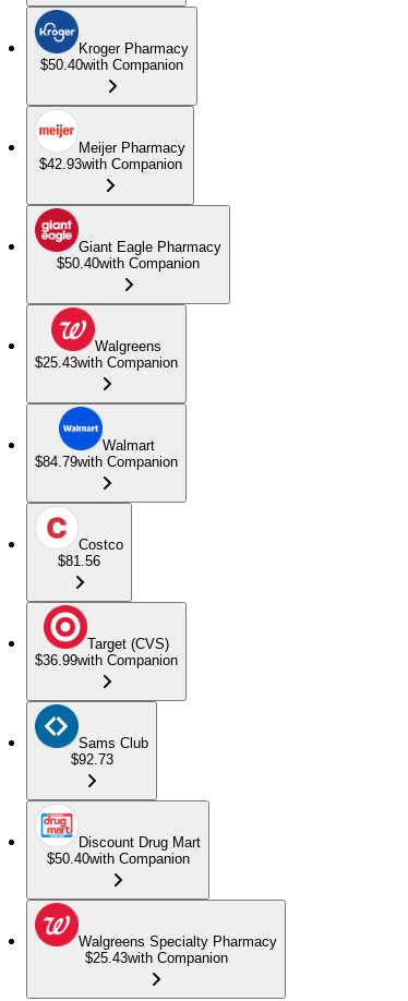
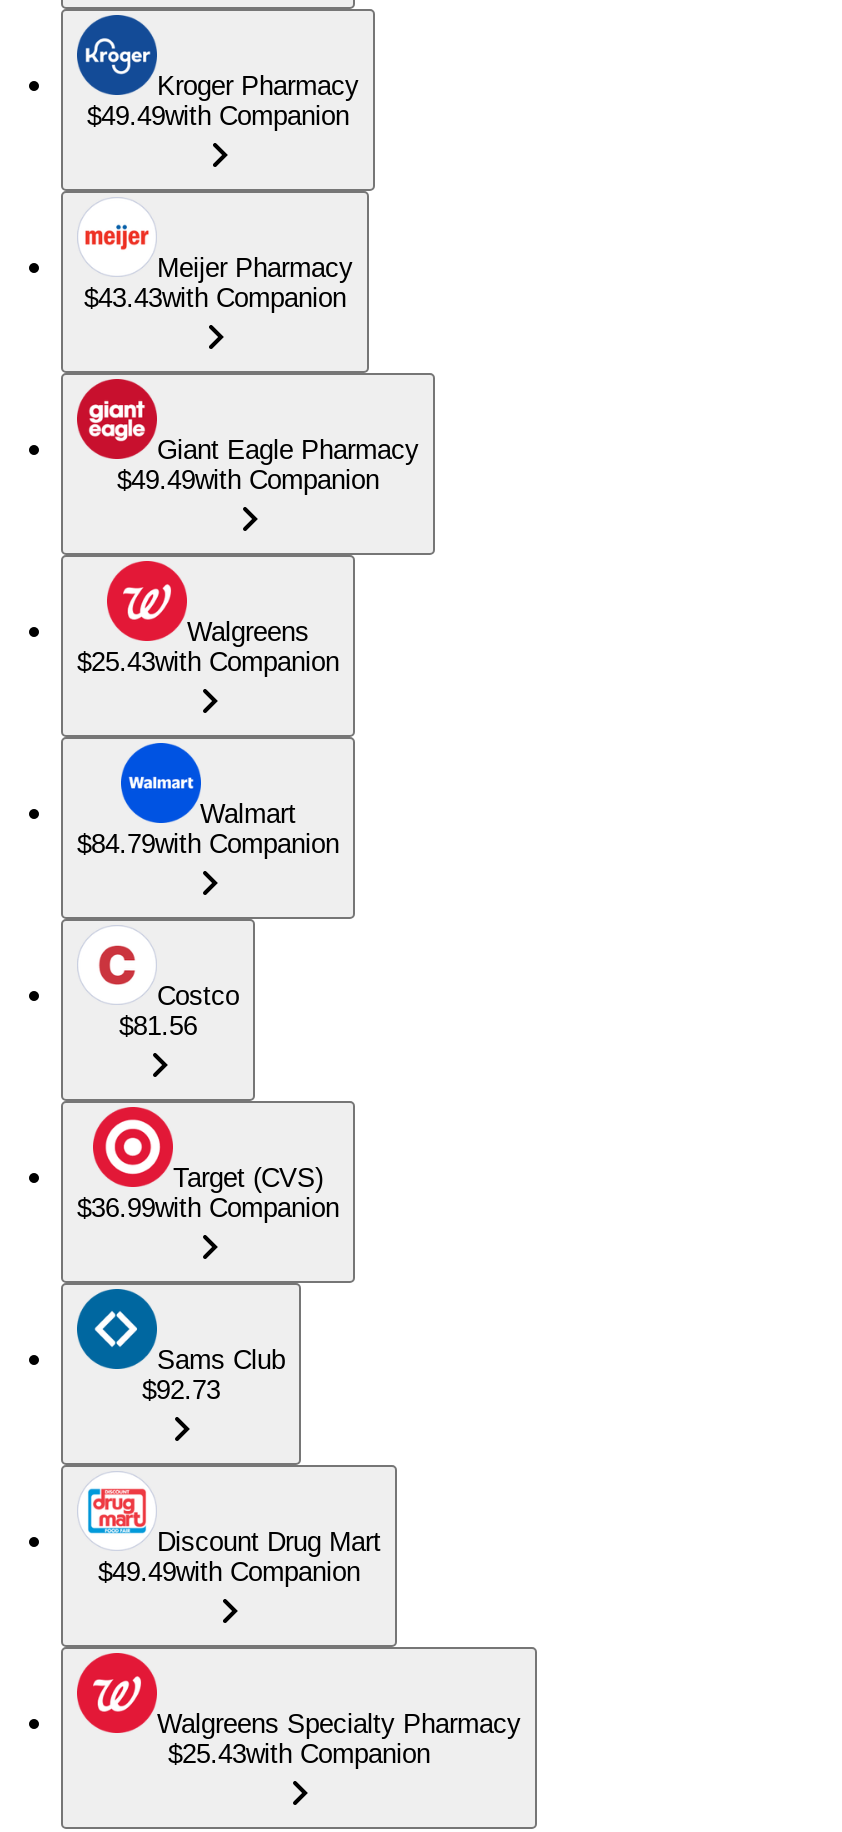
[40,57,183,73] $50.40with Companion -> [87,101,349,131] $49.49with Companion
[39,156,182,172] $42.93with Companion -> [84,283,346,313] $43.43with Companion
[57,255,200,272] $50.40with Companion -> [117,465,379,495] $49.49with Companion
[46,851,189,867] $50.40with Companion -> [98,1557,360,1587] $49.49with Companion

